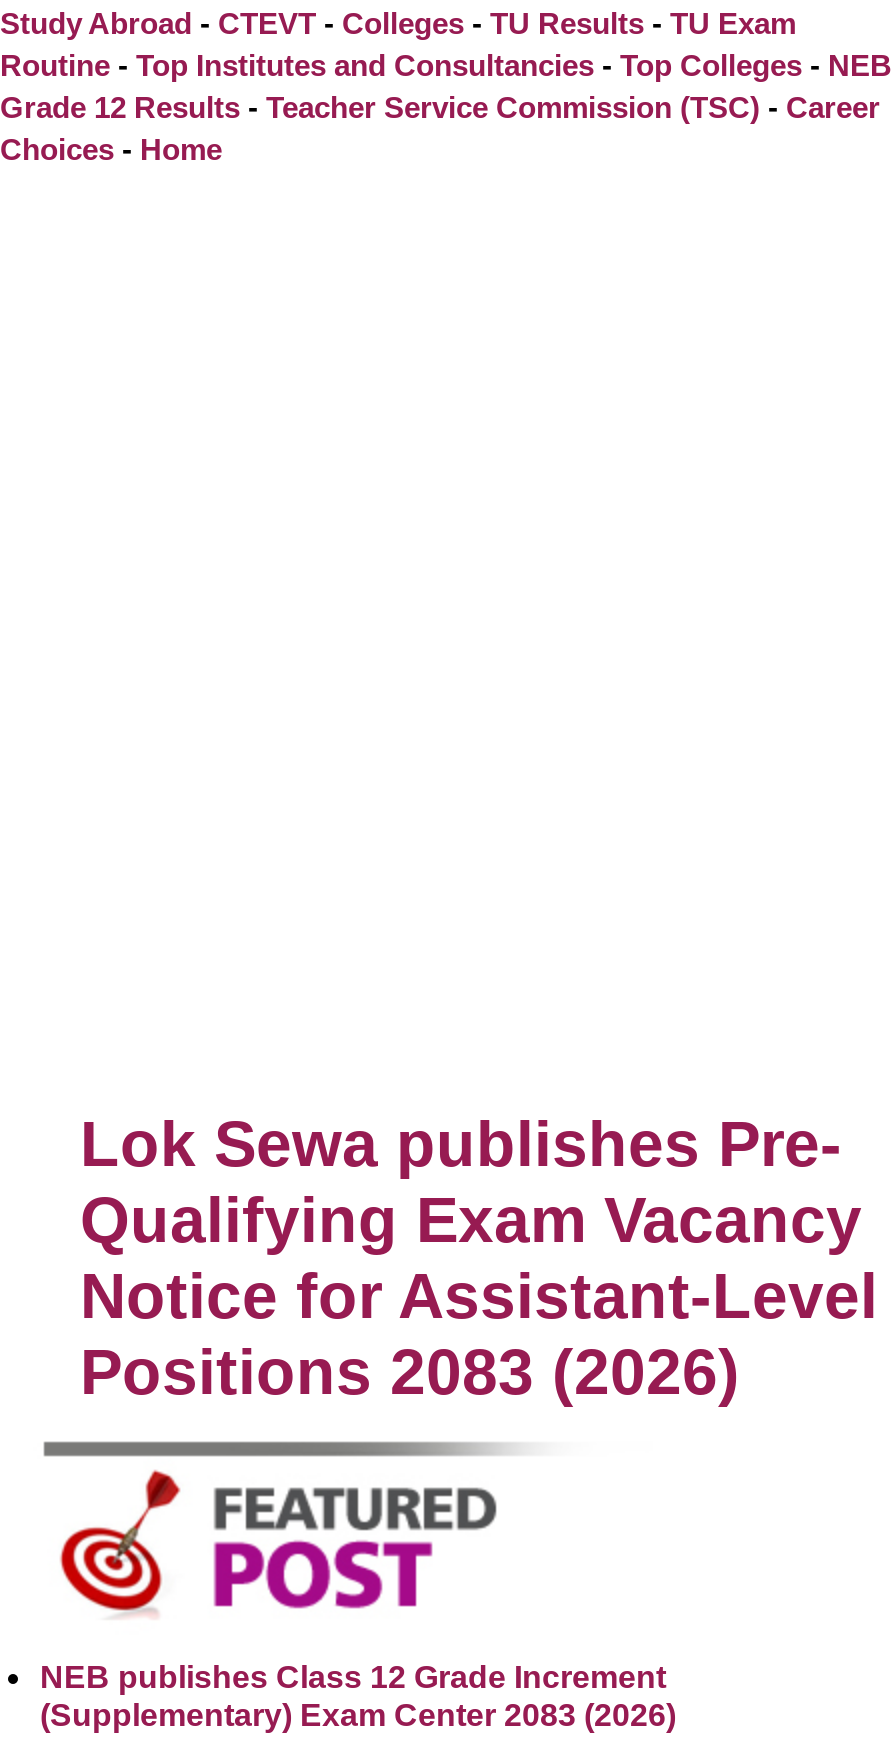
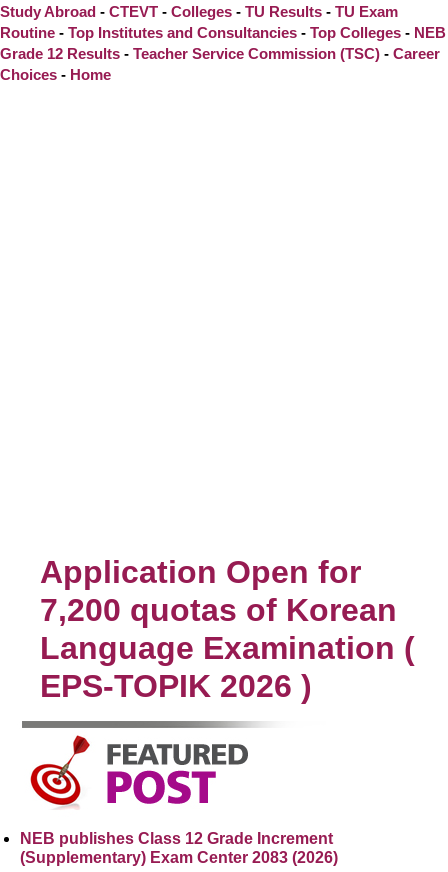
[80,1108,878,1408] Lok Sewa publishes Pre- | Qualifying Exam Vacancy | Notice for Assistant-Level | Positions 2083 (2026) -> [40,554,415,704] Application Open for | 7,200 quotas of Korean | Language Examination ( | EPS-TOPIK 2026 )

